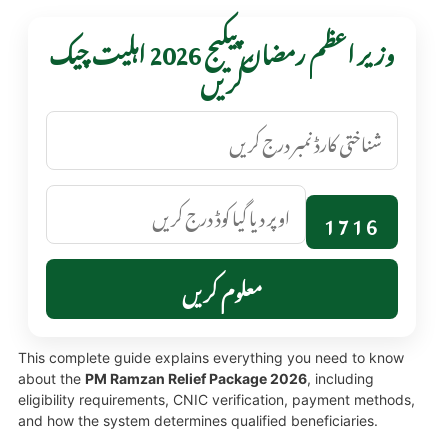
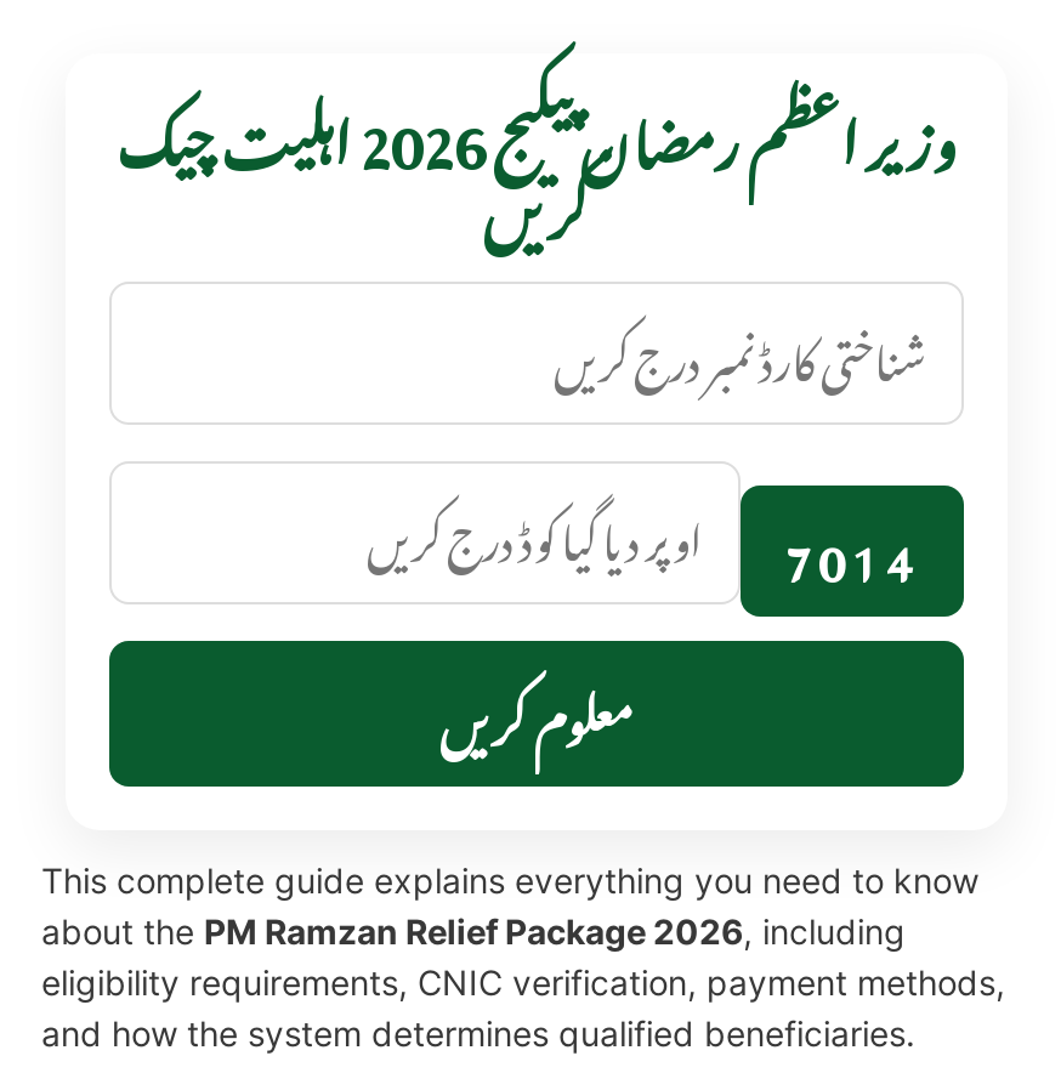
[324,197,380,247] 1716 -> [784,491,920,613] 7014

